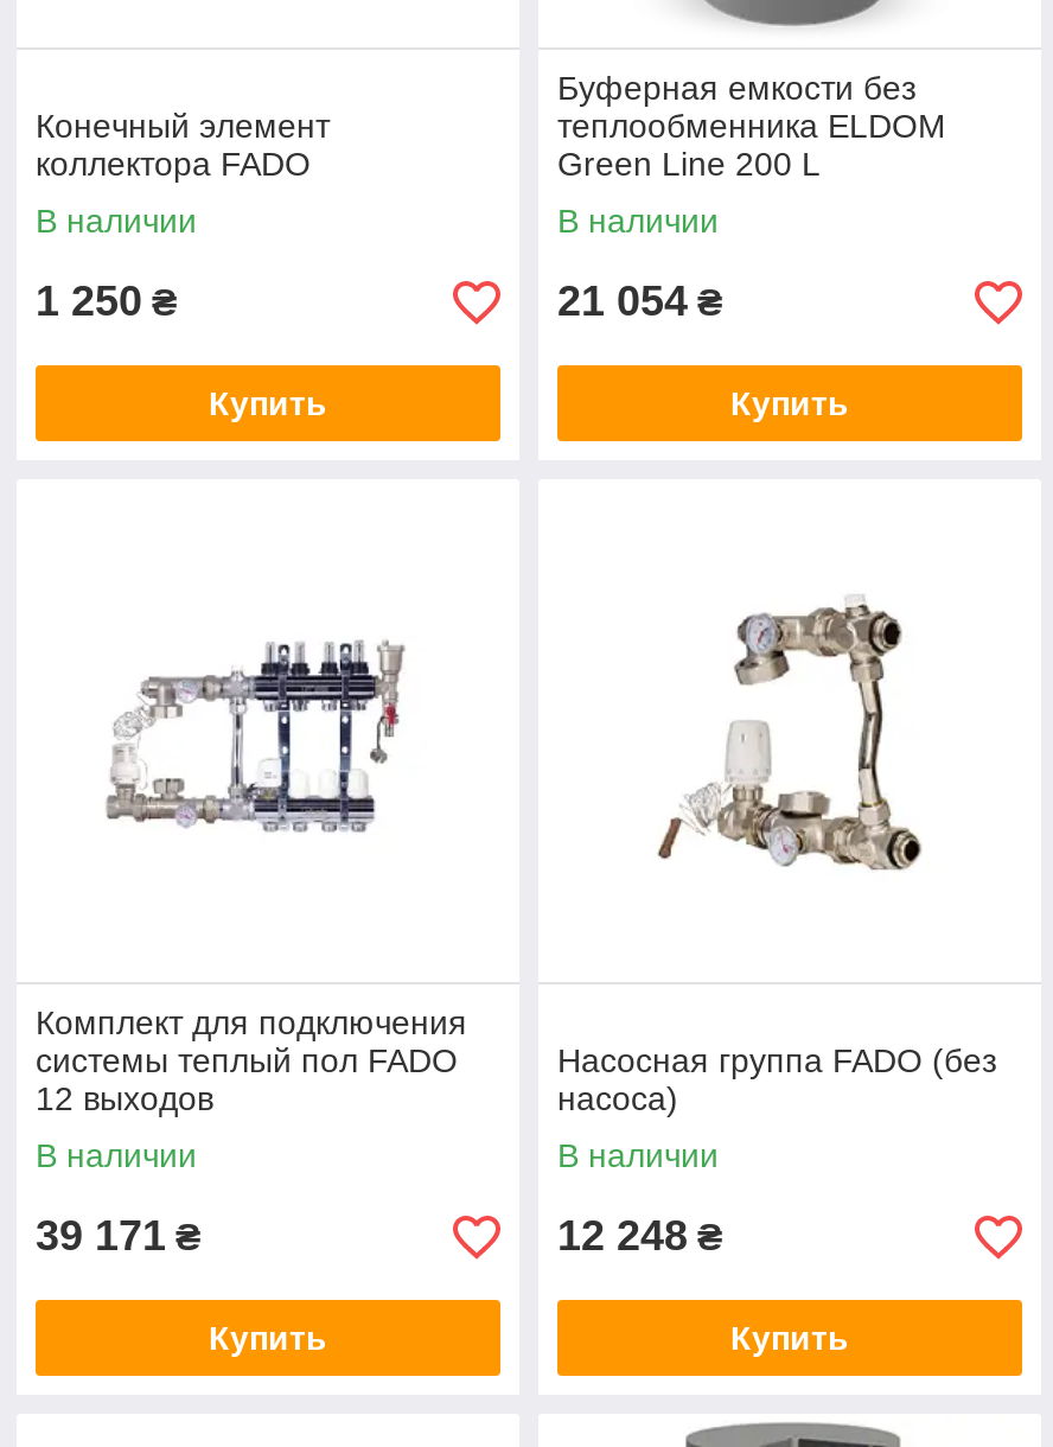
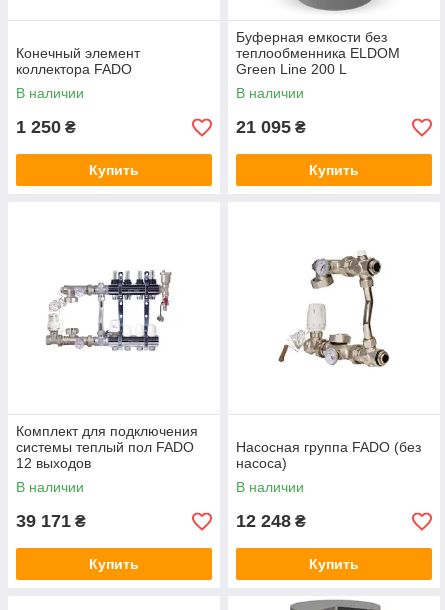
[557,278,723,326] 21 054 ₴ -> [236,117,306,137] 21 095 ₴

